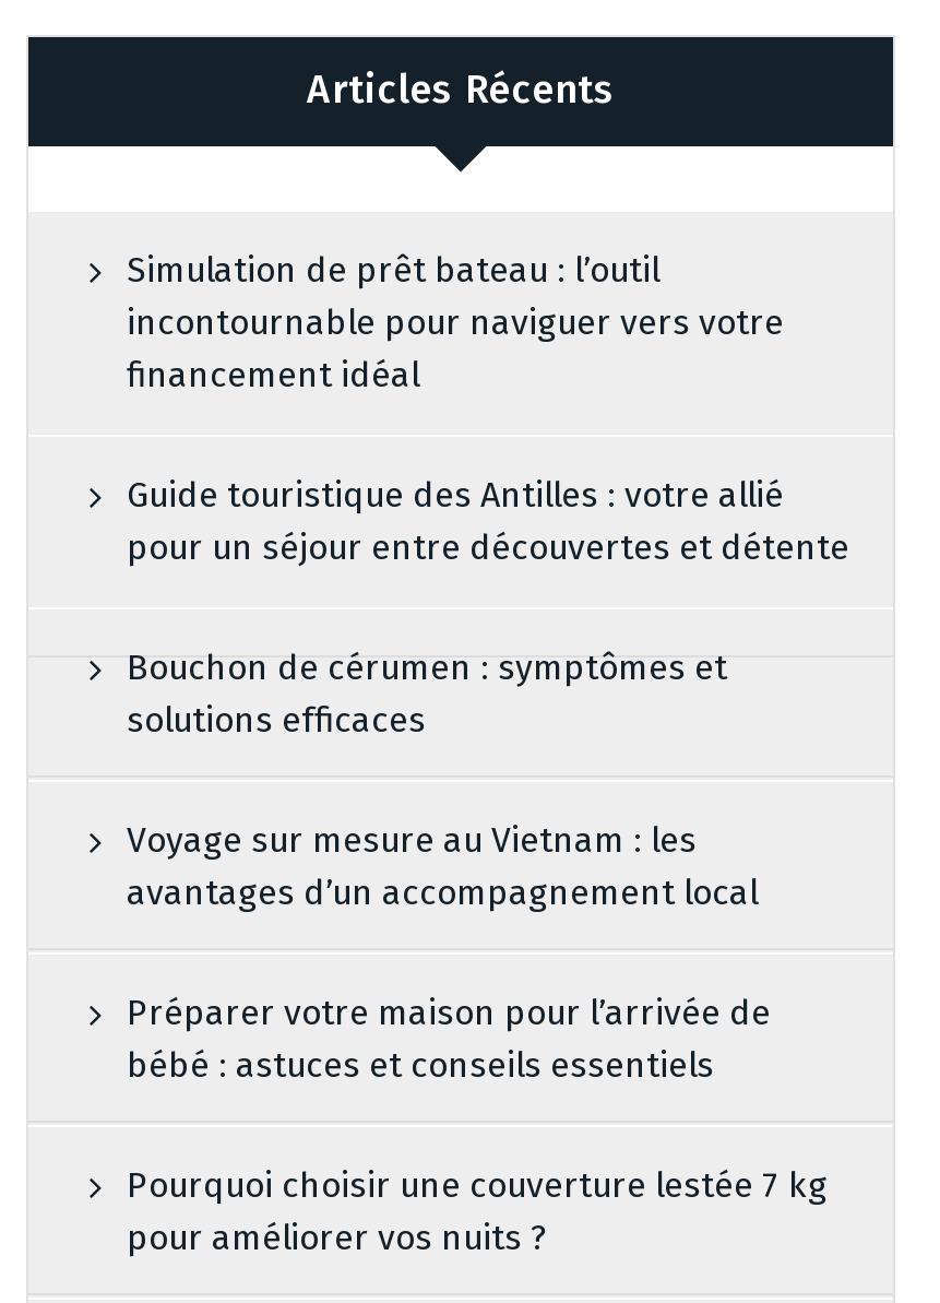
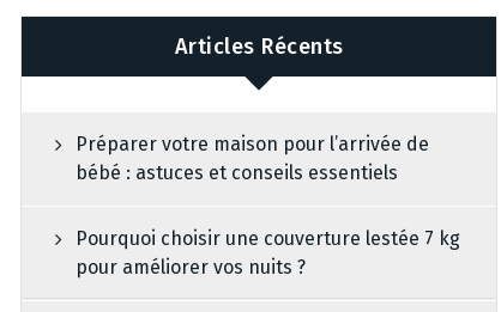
[127,249,849,913] Simulation de prêt bateau : l’outil | incontournable pour naviguer vers votre | financement idéal | Guide touristique des Antilles : votre allié | pour un séjour entre découvertes et détente | Bouchon de cérumen : symptômes et | solutions efficaces | Voyage sur mesure au Vietnam : les | avantages d’un accompagnement local -> none

